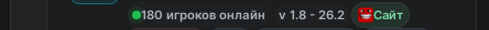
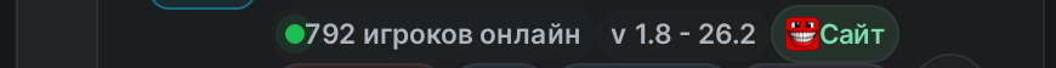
[141,7,265,22] 180 игроков онлайн -> [305,16,581,50] 792 игроков онлайн

